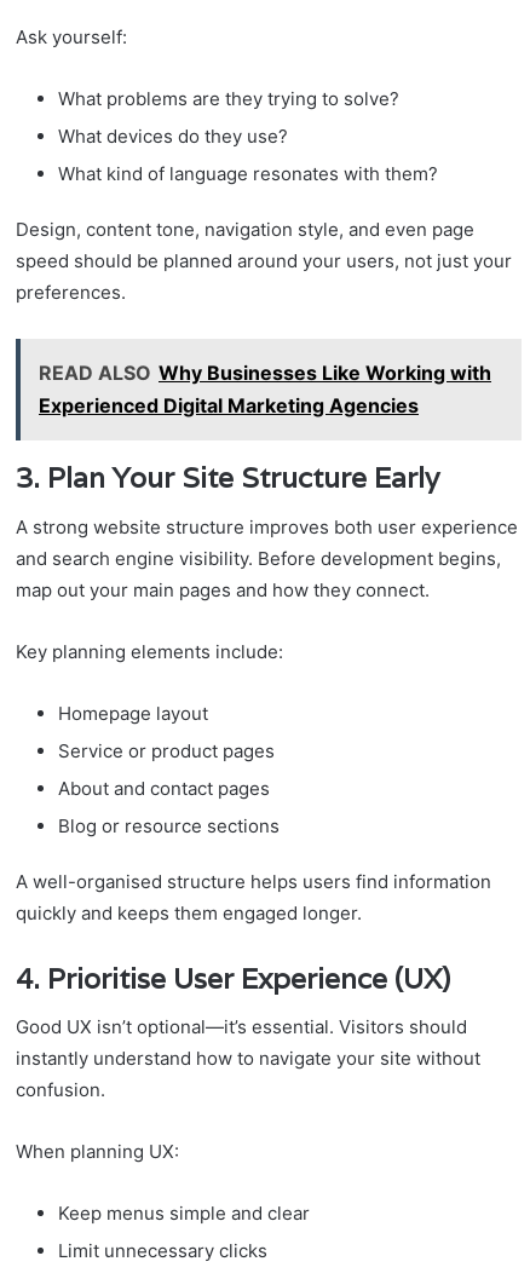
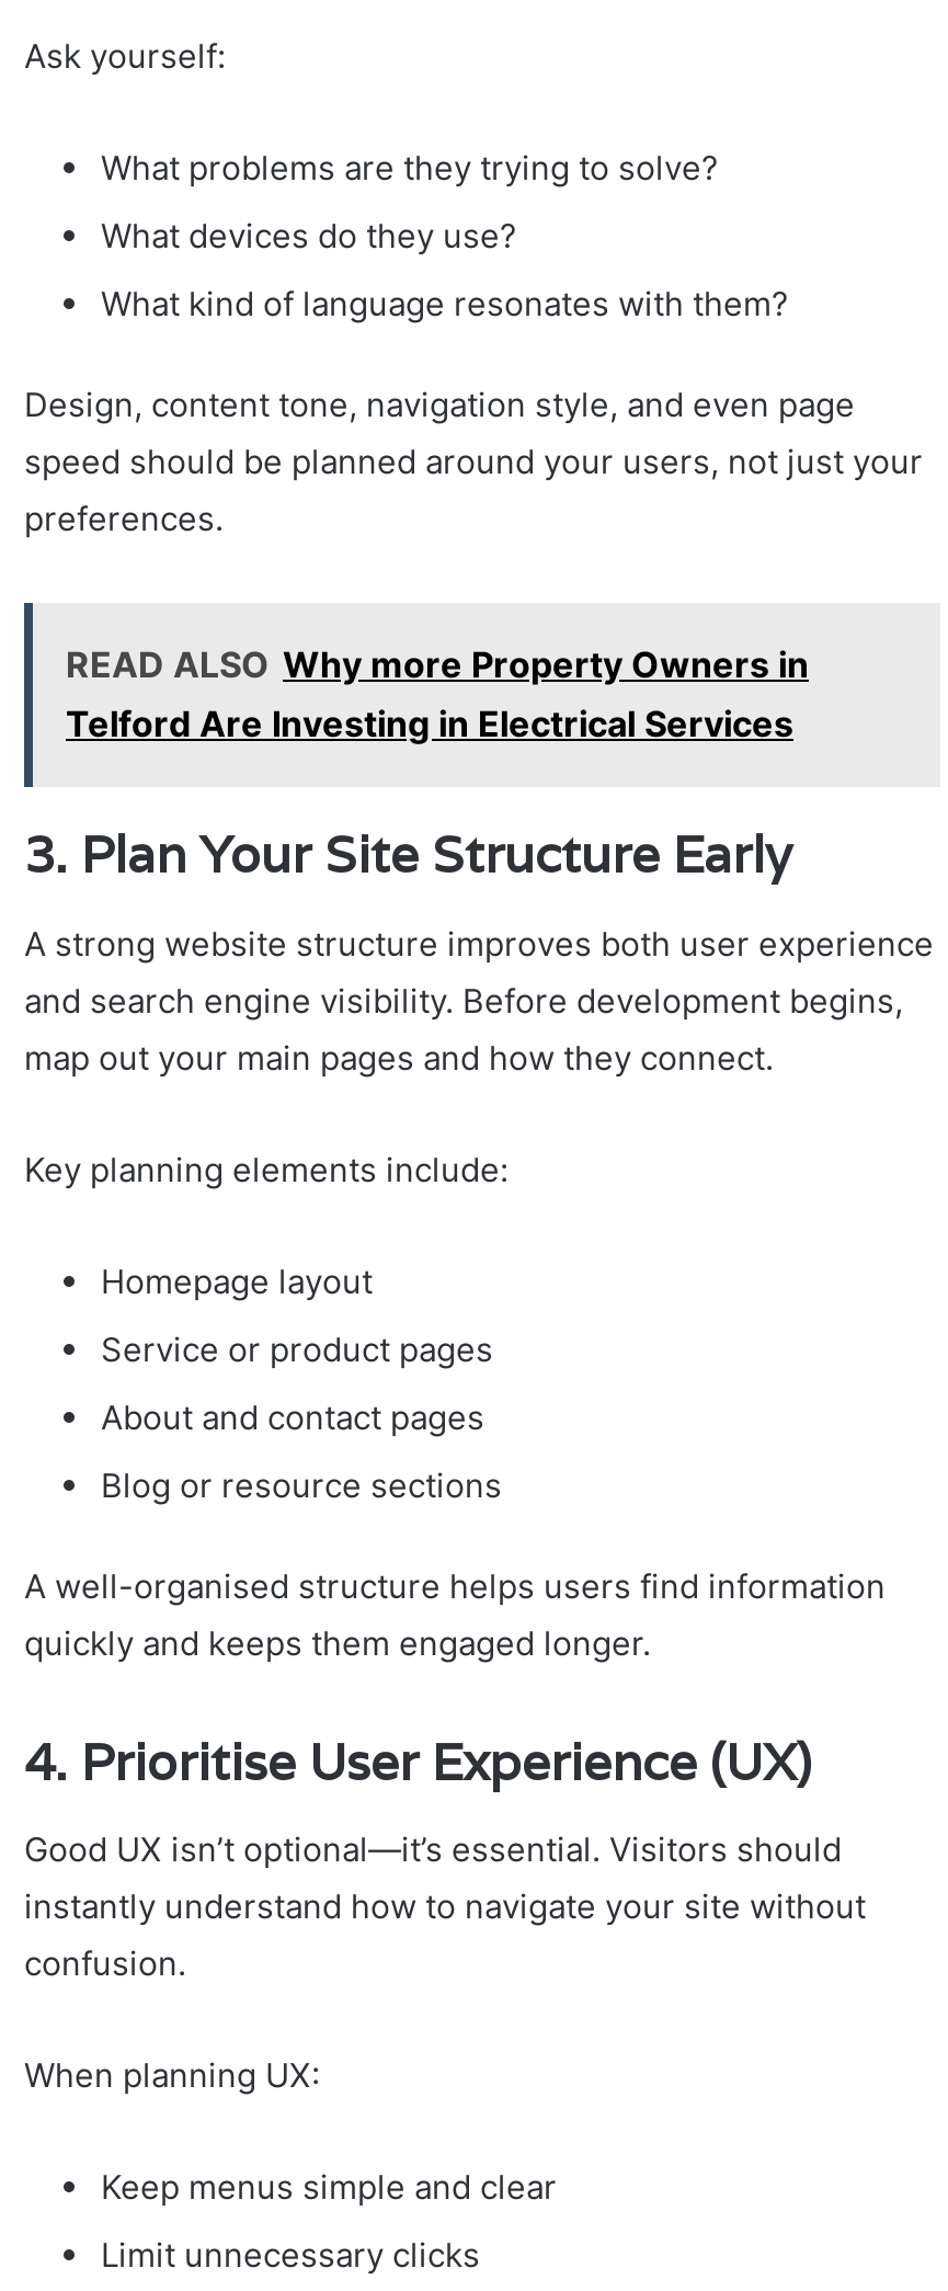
[39,361,491,418] READ ALSO Why Businesses Like Working with | Experienced Digital Marketing Agencies -> [66,643,809,746] READ ALSO Why more Property Owners in | Telford Are Investing in Electrical Services

